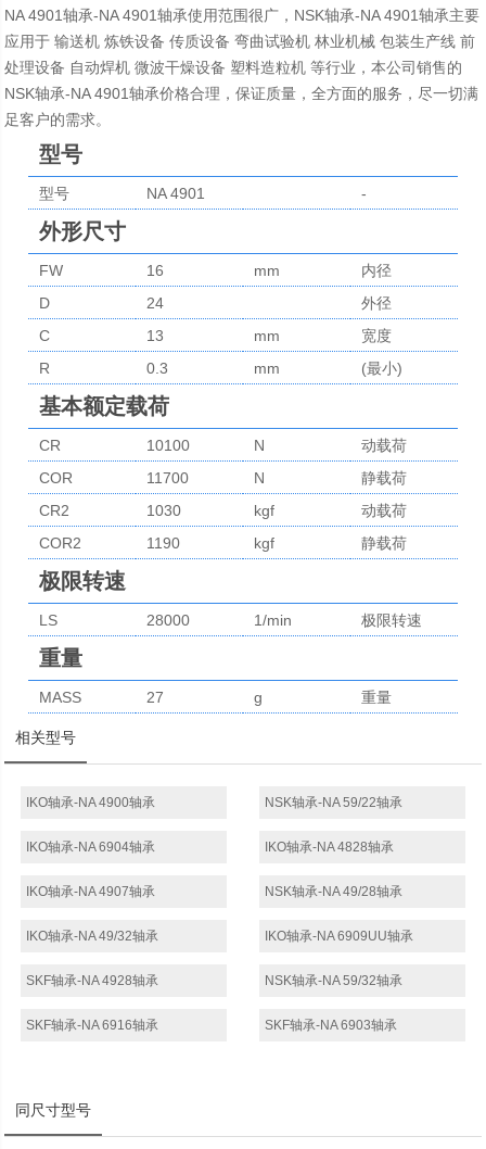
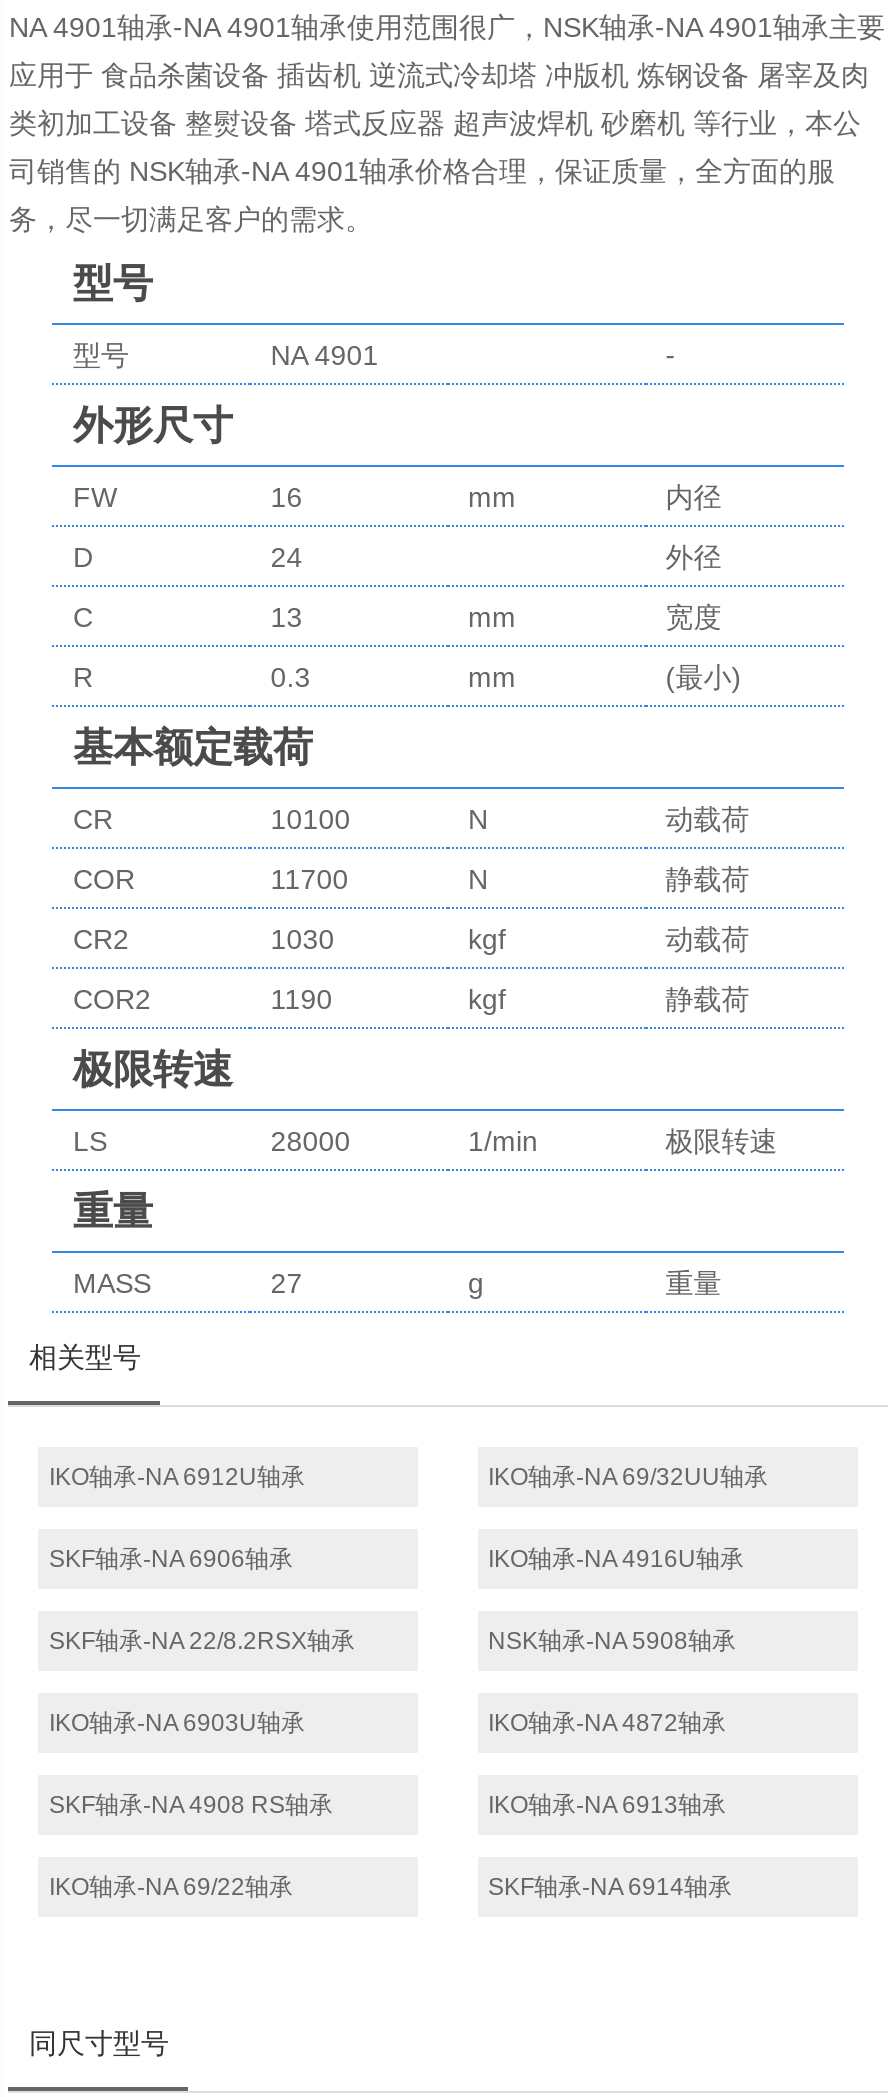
[5,33,476,50] 应用于 输送机 炼铁设备 传质设备 弯曲试验机 林业机械 包装生产线 前 -> [9,59,869,91] 应用于 食品杀菌设备 插齿机 逆流式冷却塔 冲版机 炼钢设备 屠宰及肉
[5,59,463,76] 处理设备 自动焊机 微波干燥设备 塑料造粒机 等行业，本公司销售的 -> [9,107,861,139] 类初加工设备 整熨设备 塔式反应器 超声波焊机 砂磨机 等行业，本公
[5,85,479,102] NSK轴承-NA 4901轴承价格合理，保证质量，全方面的服务，尽一切满 -> [9,155,835,187] 司销售的 NSK轴承-NA 4901轴承价格合理，保证质量，全方面的服
[5,111,111,128] 足客户的需求。 -> [9,203,373,235] 务，尽一切满足客户的需求。
[27,795,402,810] IKO轴承-NA 4900轴承 | NSK轴承-NA 59/22轴承 -> [49,1463,768,1491] IKO轴承-NA 6912U轴承 | IKO轴承-NA 69/32UU轴承
[27,840,394,855] IKO轴承-NA 6904轴承 | IKO轴承-NA 4828轴承 -> [49,1545,744,1573] SKF轴承-NA 6906轴承 | IKO轴承-NA 4916U轴承
[27,884,402,899] IKO轴承-NA 4907轴承 | NSK轴承-NA 49/28轴承 -> [49,1627,736,1655] SKF轴承-NA 22/8.2RSX轴承 | NSK轴承-NA 5908轴承
[27,929,413,944] IKO轴承-NA 49/32轴承 | IKO轴承-NA 6909UU轴承 -> [49,1709,726,1737] IKO轴承-NA 6903U轴承 | IKO轴承-NA 4872轴承
[27,973,402,988] SKF轴承-NA 4928轴承 | NSK轴承-NA 59/32轴承 -> [49,1791,726,1819] SKF轴承-NA 4908 RS轴承 | IKO轴承-NA 6913轴承
[27,1018,397,1033] SKF轴承-NA 6916轴承 | SKF轴承-NA 6903轴承 -> [49,1873,732,1901] IKO轴承-NA 69/22轴承 | SKF轴承-NA 6914轴承

